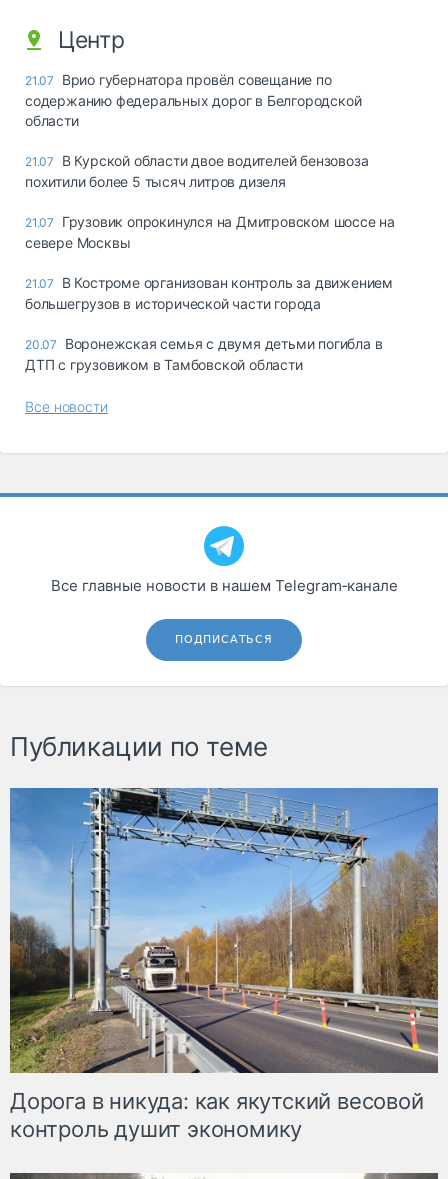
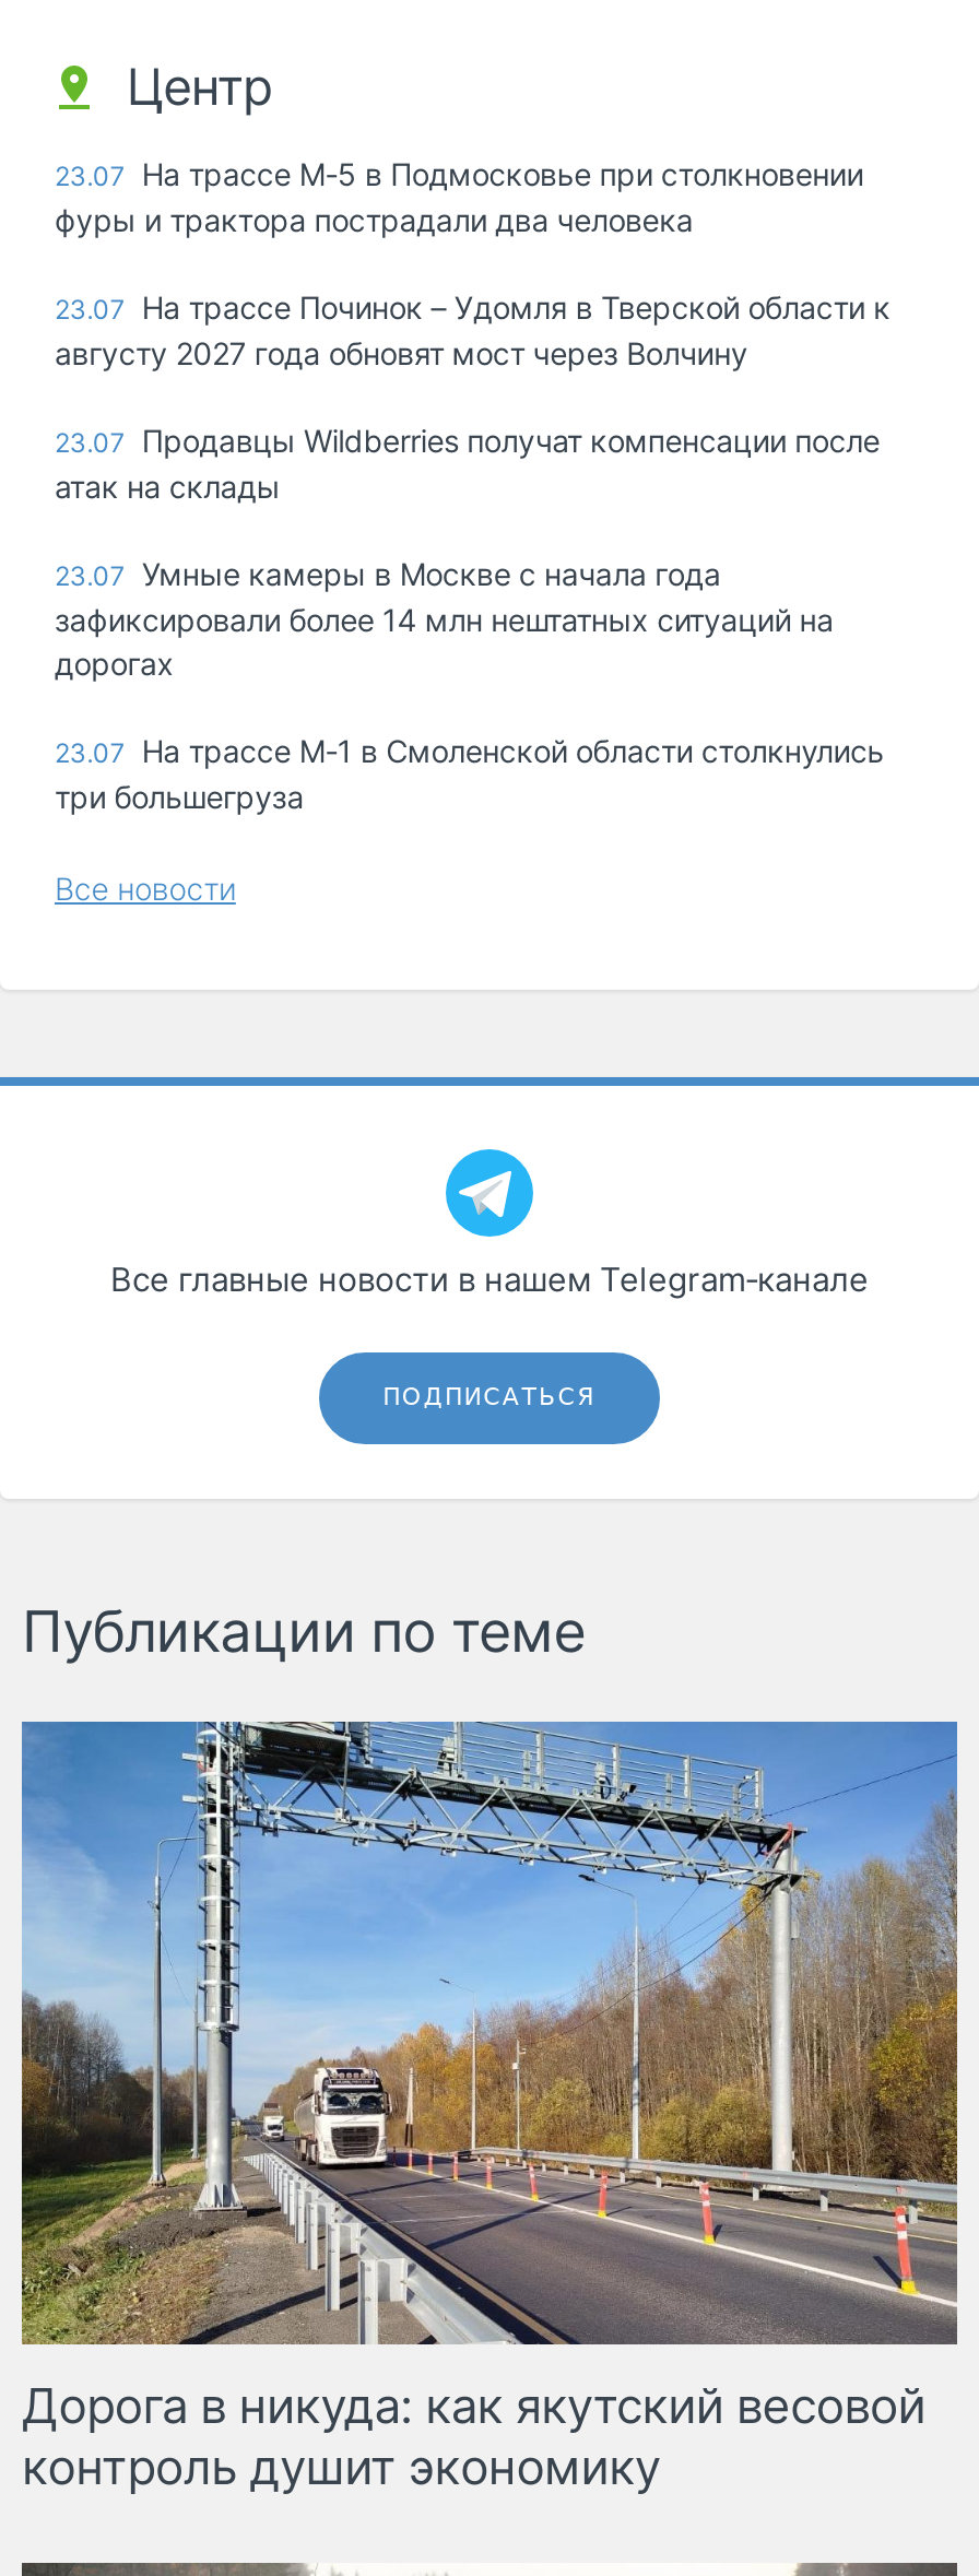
[25,71,361,129] 21.07 Врио губернатора провёл совещание по | содержанию федеральных дорог в Белгородской | области -> [55,155,863,238] 23.07 На трассе М-5 в Подмосковье при столкновении | фуры и трактора пострадали два человека
[25,152,368,190] 21.07 В Курской области двое водителей бензовоза | похитили более 5 тысяч литров дизеля -> [55,289,890,372] 23.07 На трассе Починок – Удомля в Тверской области к | августу 2027 года обновят мост через Волчину
[25,213,395,251] 21.07 Грузовик опрокинулся на Дмитровском шоссе на | севере Москвы -> [55,422,880,505] 23.07 Продавцы Wildberries получат компенсации после | атак на склады
[25,274,393,312] 21.07 В Костроме организован контроль за движением | большегрузов в исторической части города -> [55,555,833,682] 23.07 Умные камеры в Москве с начала года | зафиксировали более 14 млн нештатных ситуаций на | дорогах
[25,335,382,373] 20.07 Воронежская семья с двумя детьми погибла в | ДТП с грузовиком в Тамбовской области -> [55,732,884,815] 23.07 На трассе М-1 в Смоленской области столкнулись | три большегруза

